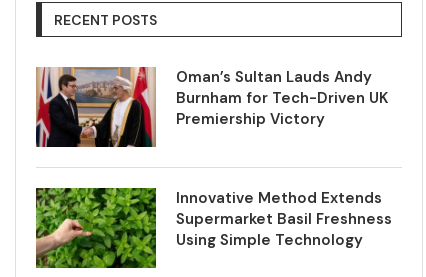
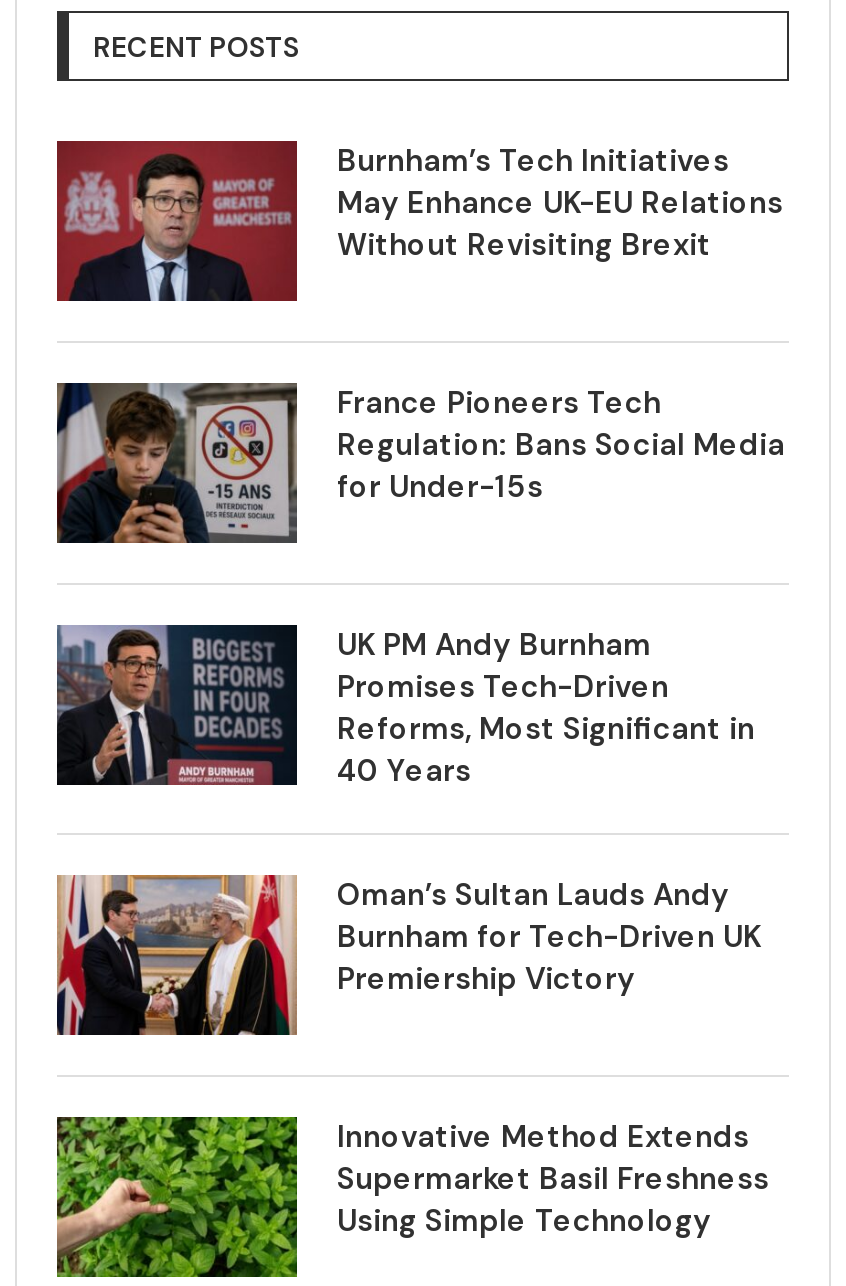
none -> [55,139,783,303] [image] | Burnham’s Tech Initiatives | May Enhance UK-EU Relations | Without Revisiting Brexit
none -> [55,383,785,545] [image] | France Pioneers Tech | Regulation: Bans Social Media | for Under-15s
none -> [55,623,755,791] [image] | UK PM Andy Burnham | Promises Tech-Driven | Reforms, Most Significant in | 40 Years

